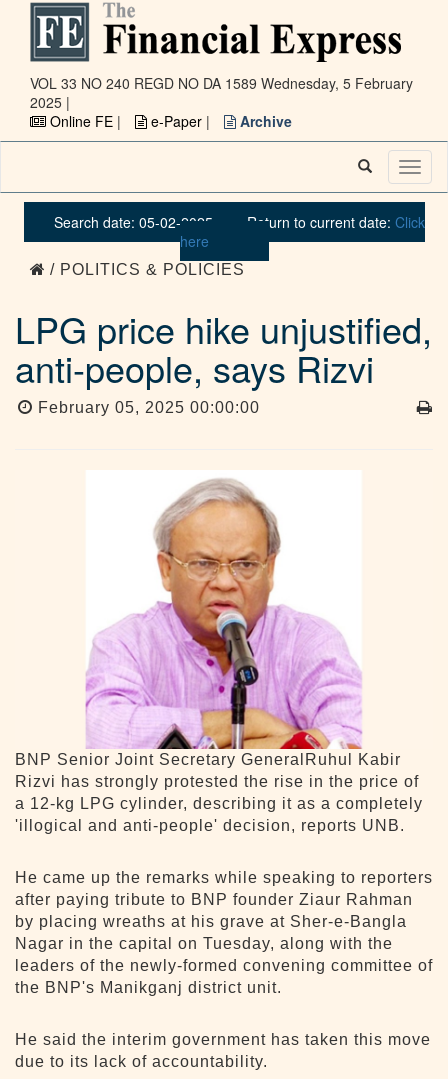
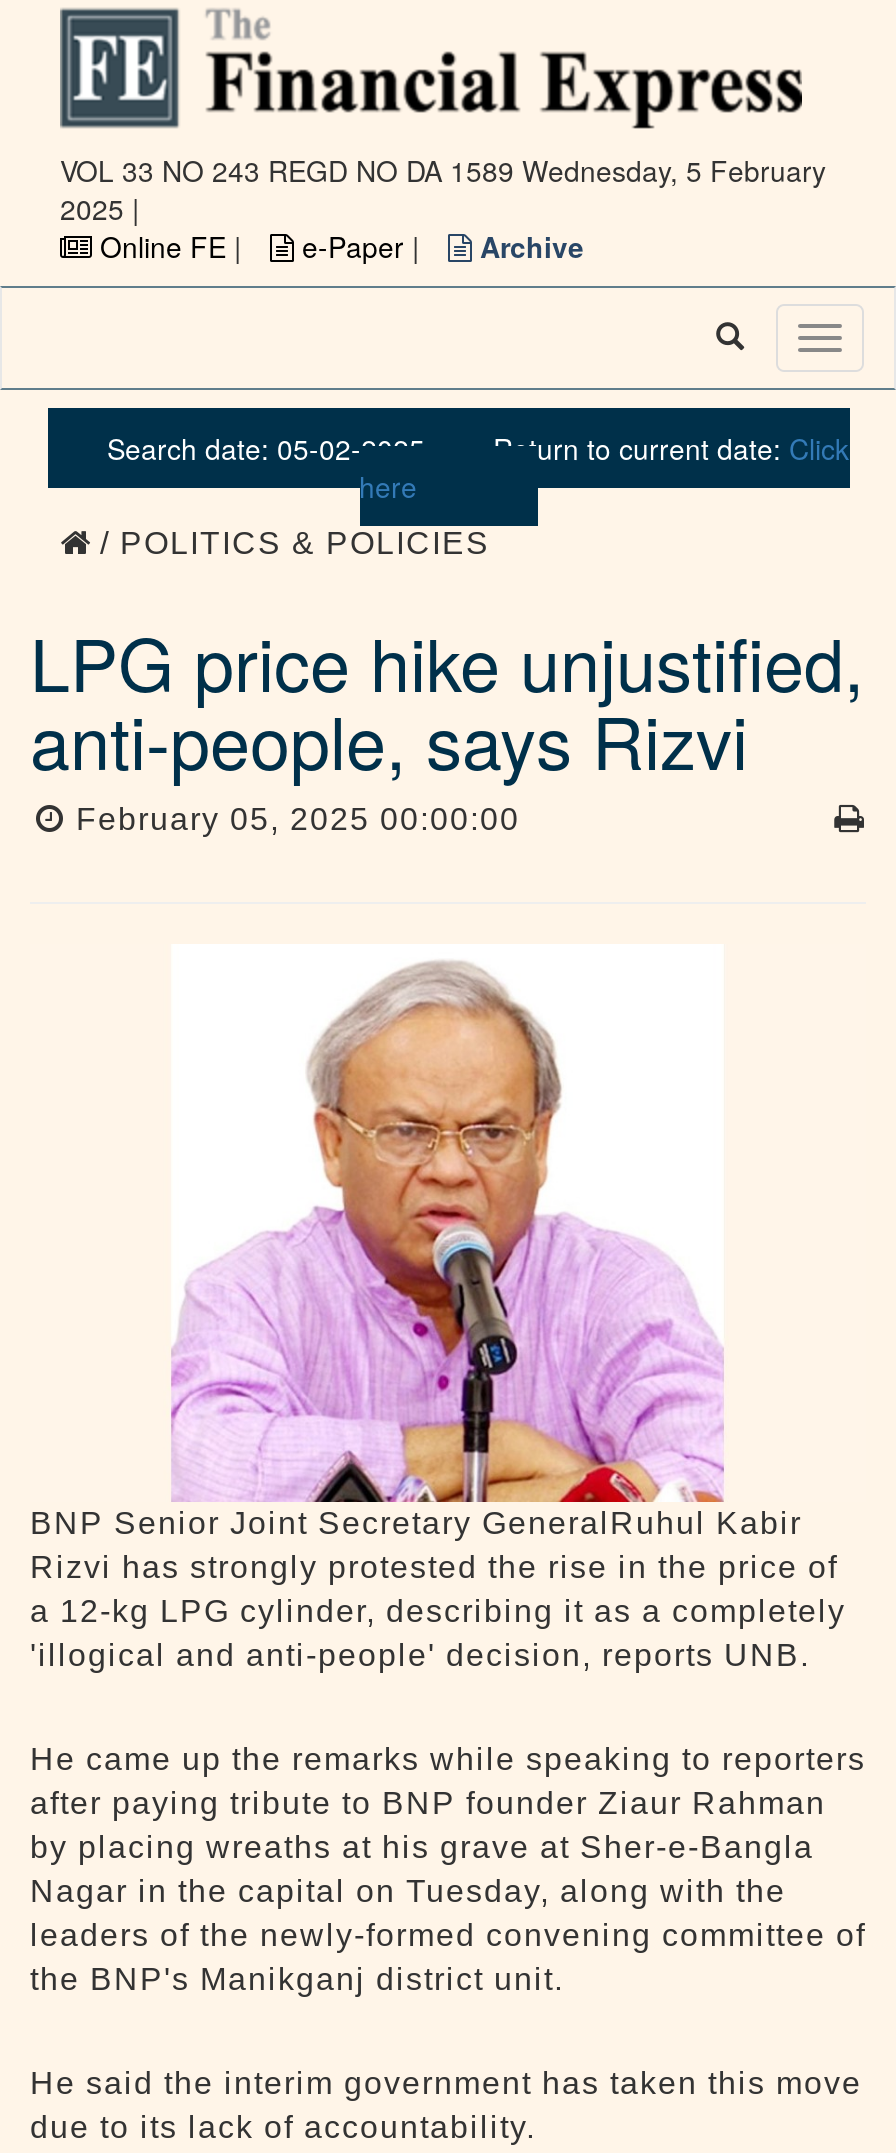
[30,73,413,93] VOL 33 NO 240 REGD NO DA 1589 Wednesday, 5 February -> [60,150,826,190] VOL 33 NO 243 REGD NO DA 1589 Wednesday, 5 February

